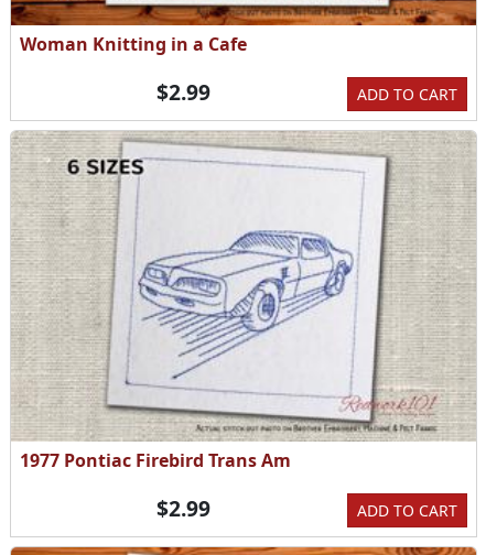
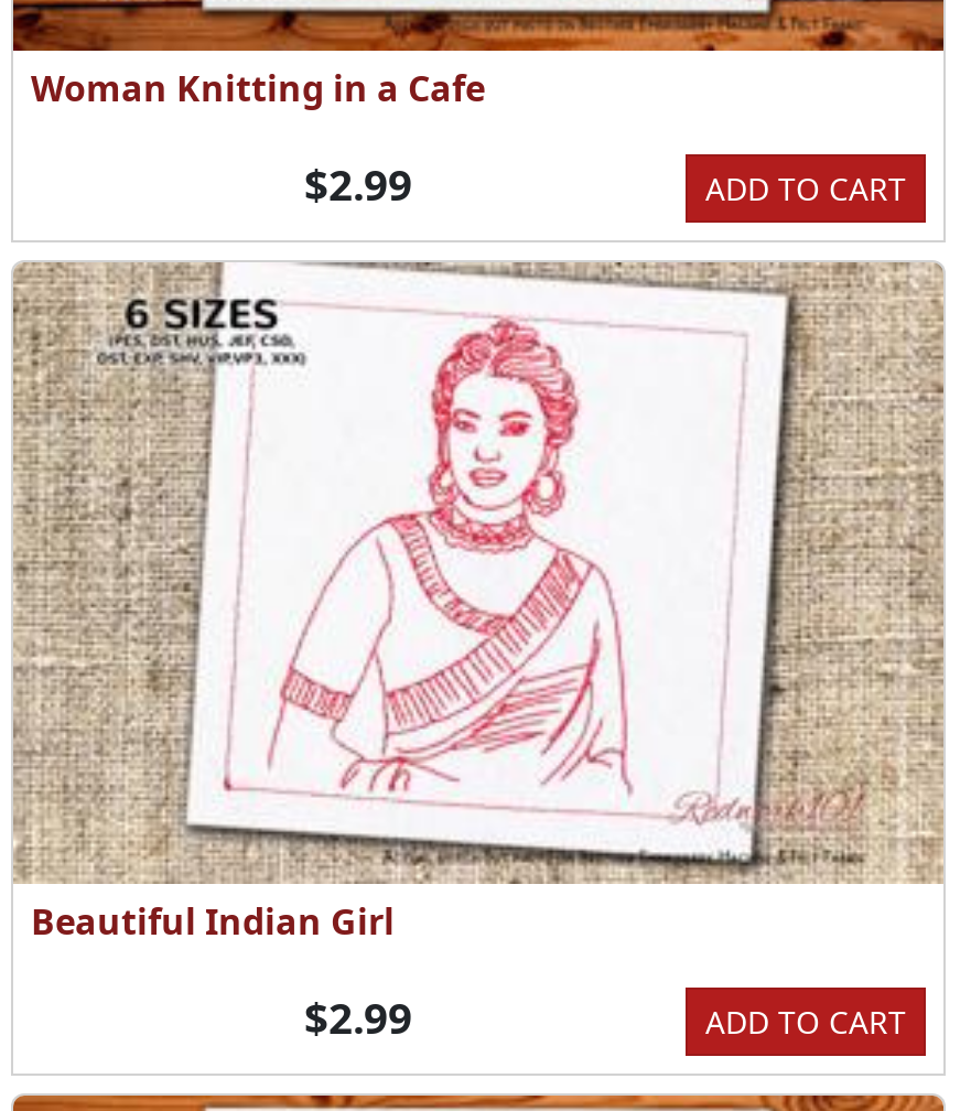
[12,131,475,472] [image] | 1977 Pontiac Firebird Trans Am -> [13,262,943,945] [image] | Beautiful Indian Girl

